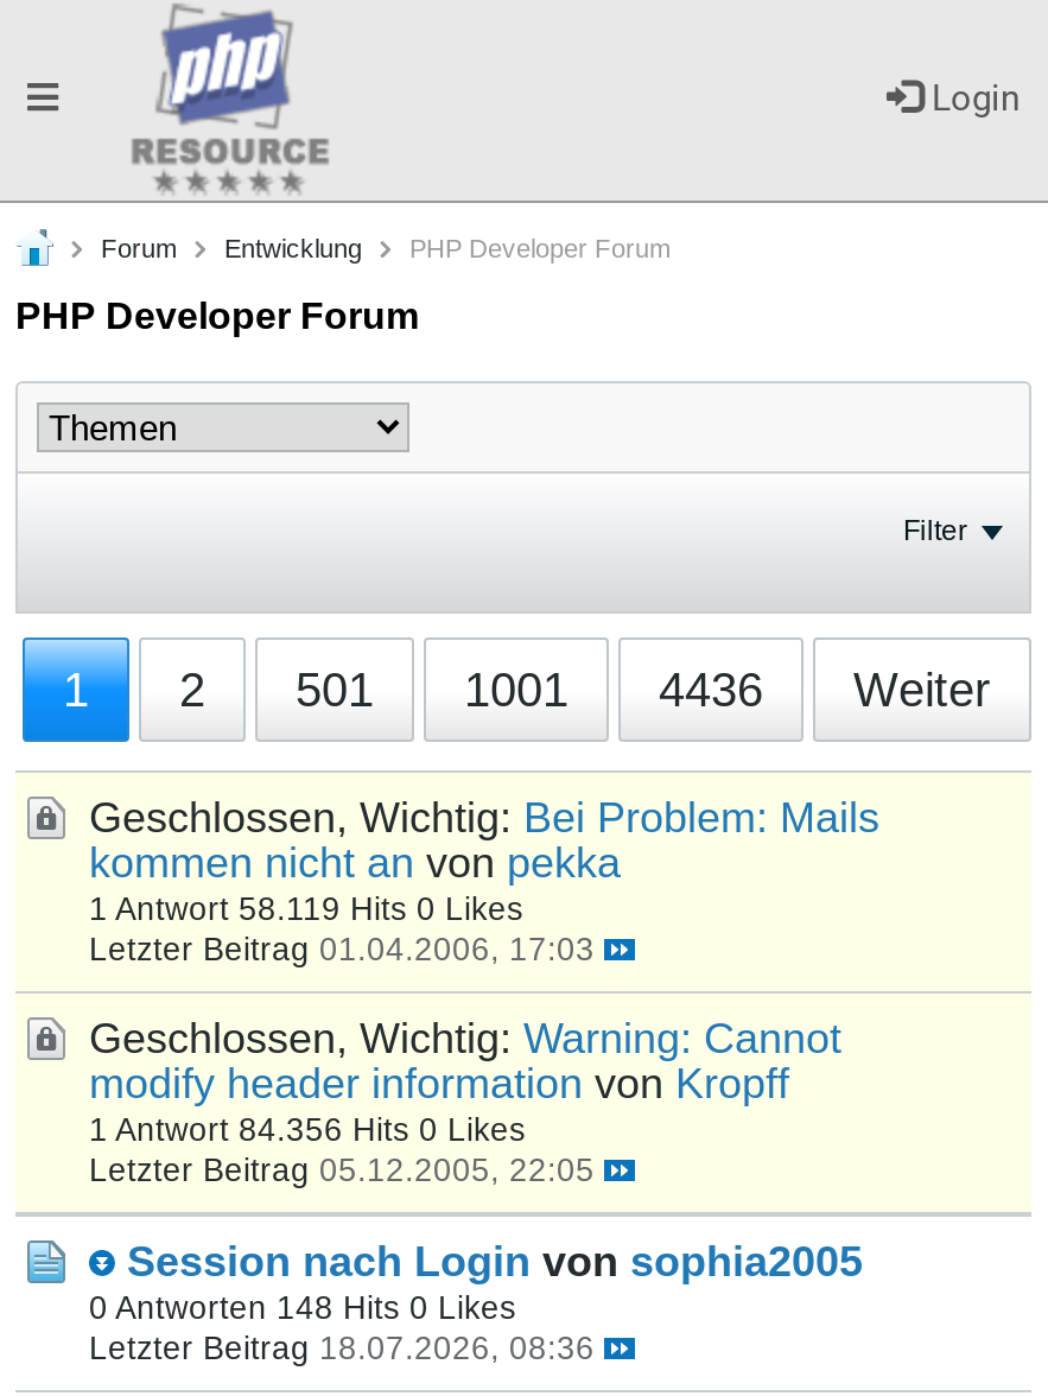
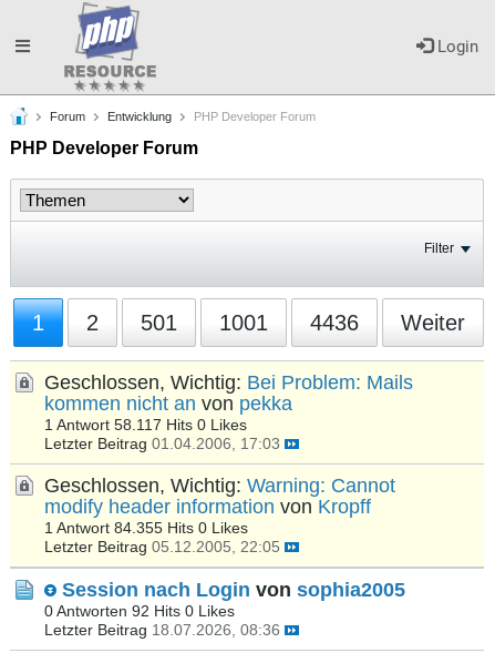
[89,891,523,927] 1 Antwort 58.119 Hits 0 Likes -> [44,417,247,433] 1 Antwort 58.117 Hits 0 Likes
[89,1112,526,1148] 1 Antwort 84.356 Hits 0 Likes -> [44,520,248,537] 1 Antwort 84.355 Hits 0 Likes
[89,1290,516,1326] 0 Antworten 148 Hits 0 Likes -> [44,603,235,620] 0 Antworten 92 Hits 0 Likes

